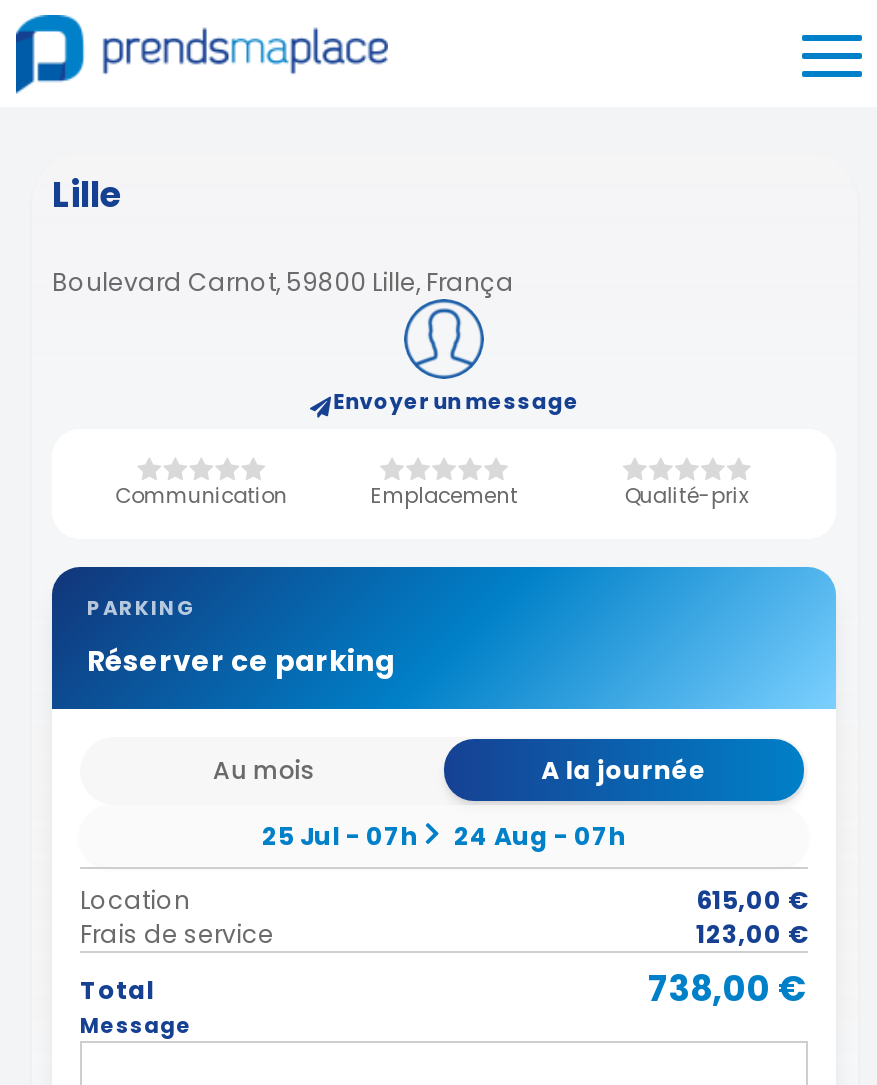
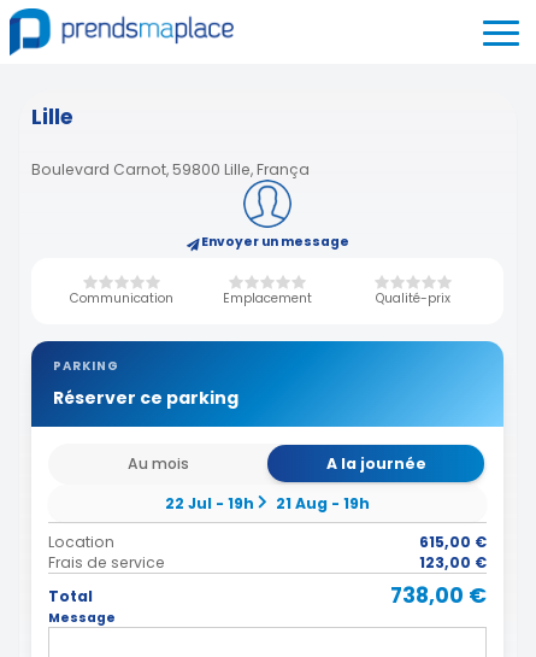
[262,819,418,853] 25 Jul - 07h -> [165,493,254,514] 22 Jul - 19h
[454,819,626,853] 24 Aug - 07h -> [276,493,370,514] 21 Aug - 19h

